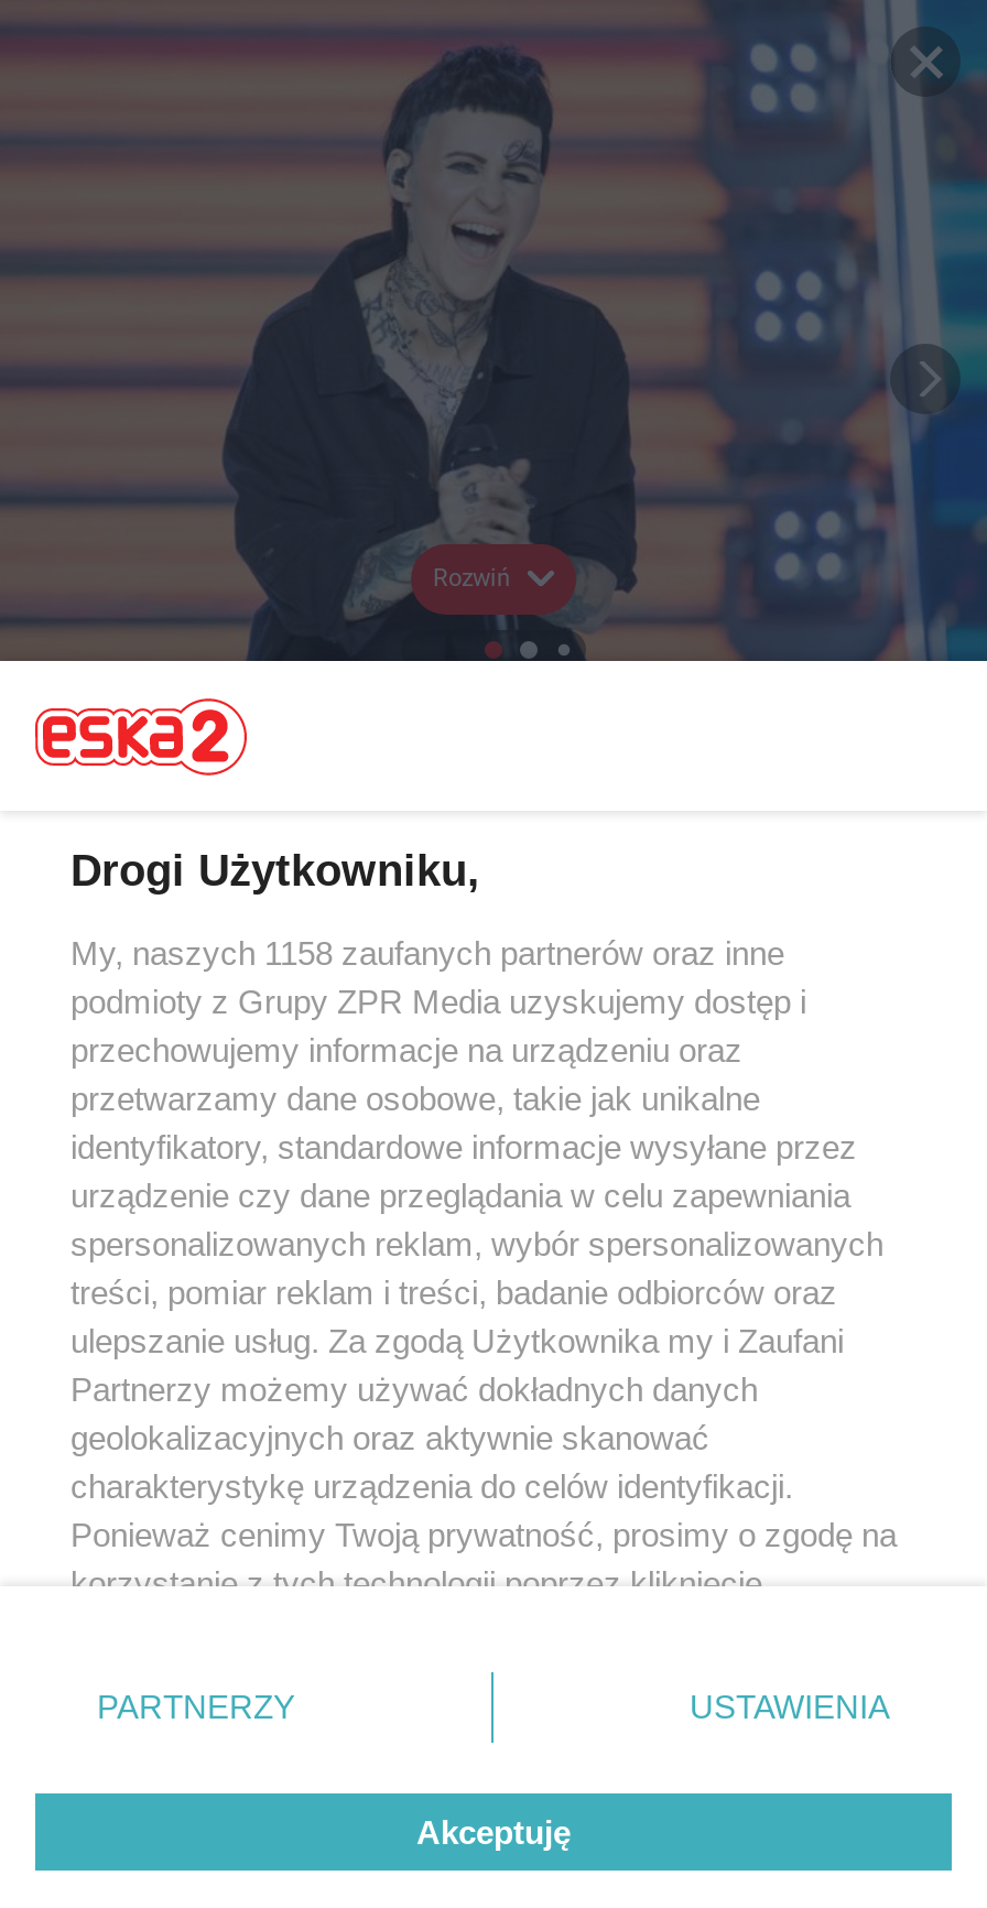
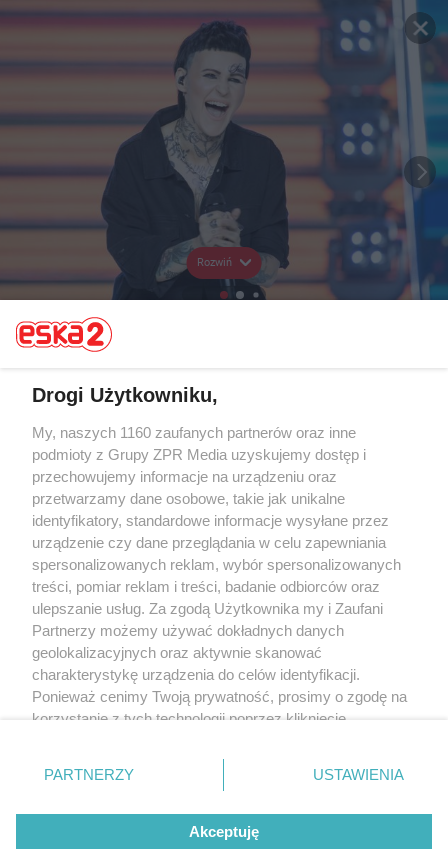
[70,934,784,972] My, naszych 1158 zaufanych partnerów oraz inne -> [32,424,356,441] My, naszych 1160 zaufanych partnerów oraz inne

